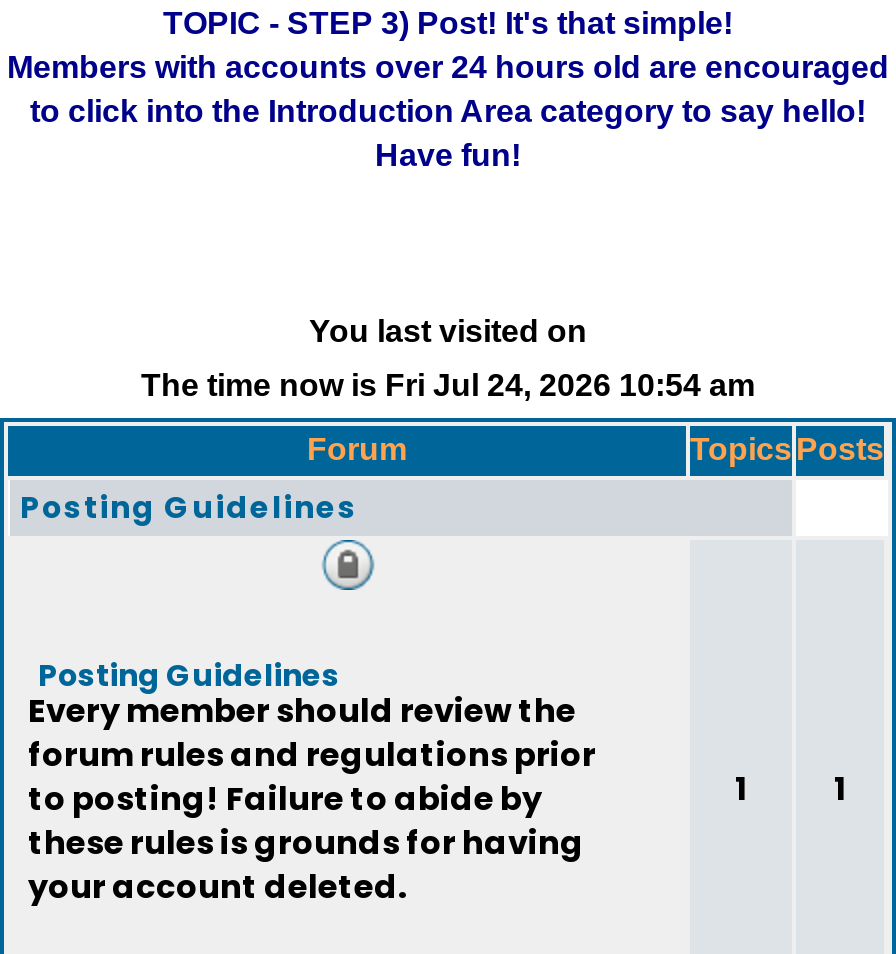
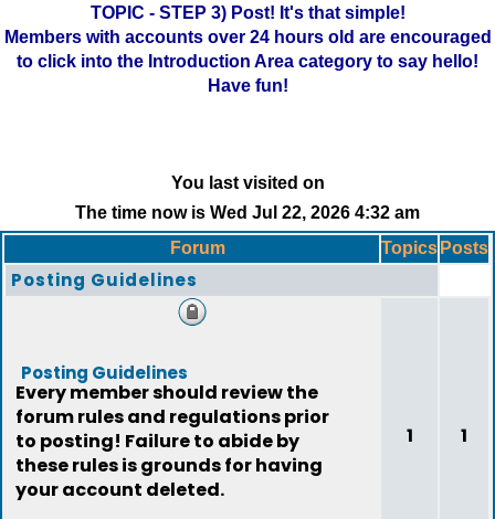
[141,368,755,402] The time now is Fri Jul 24, 2026 10:54 am -> [75,203,420,222] The time now is Wed Jul 22, 2026 4:32 am

